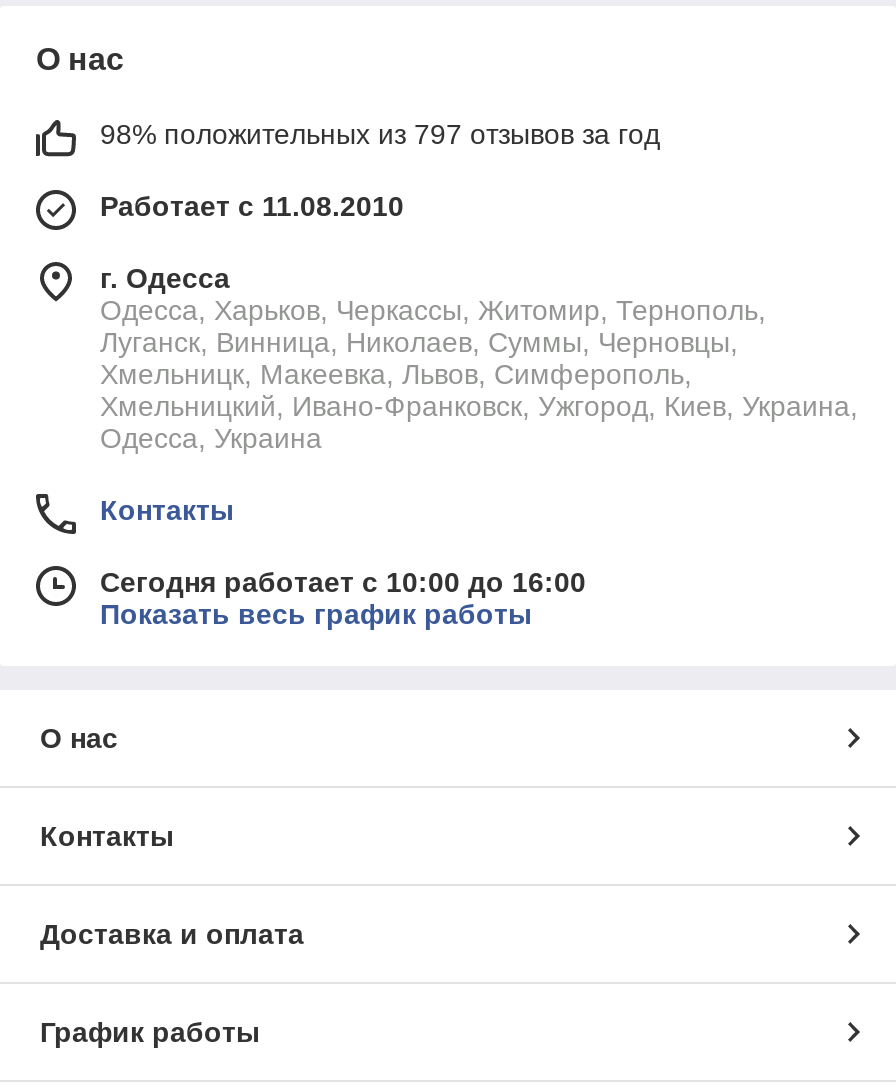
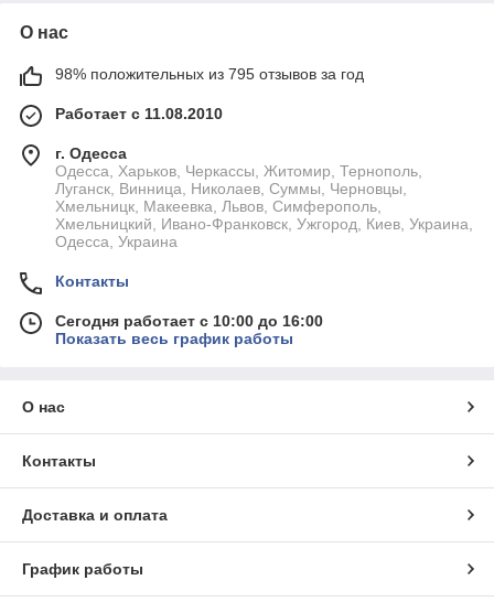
[100,118,660,150] 98% положительных из 797 отзывов за год -> [55,65,364,83] 98% положительных из 795 отзывов за год

